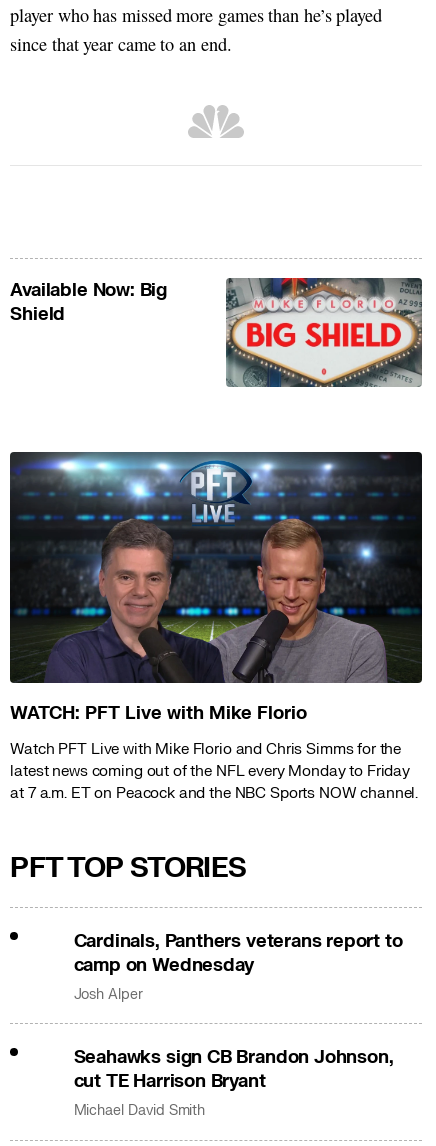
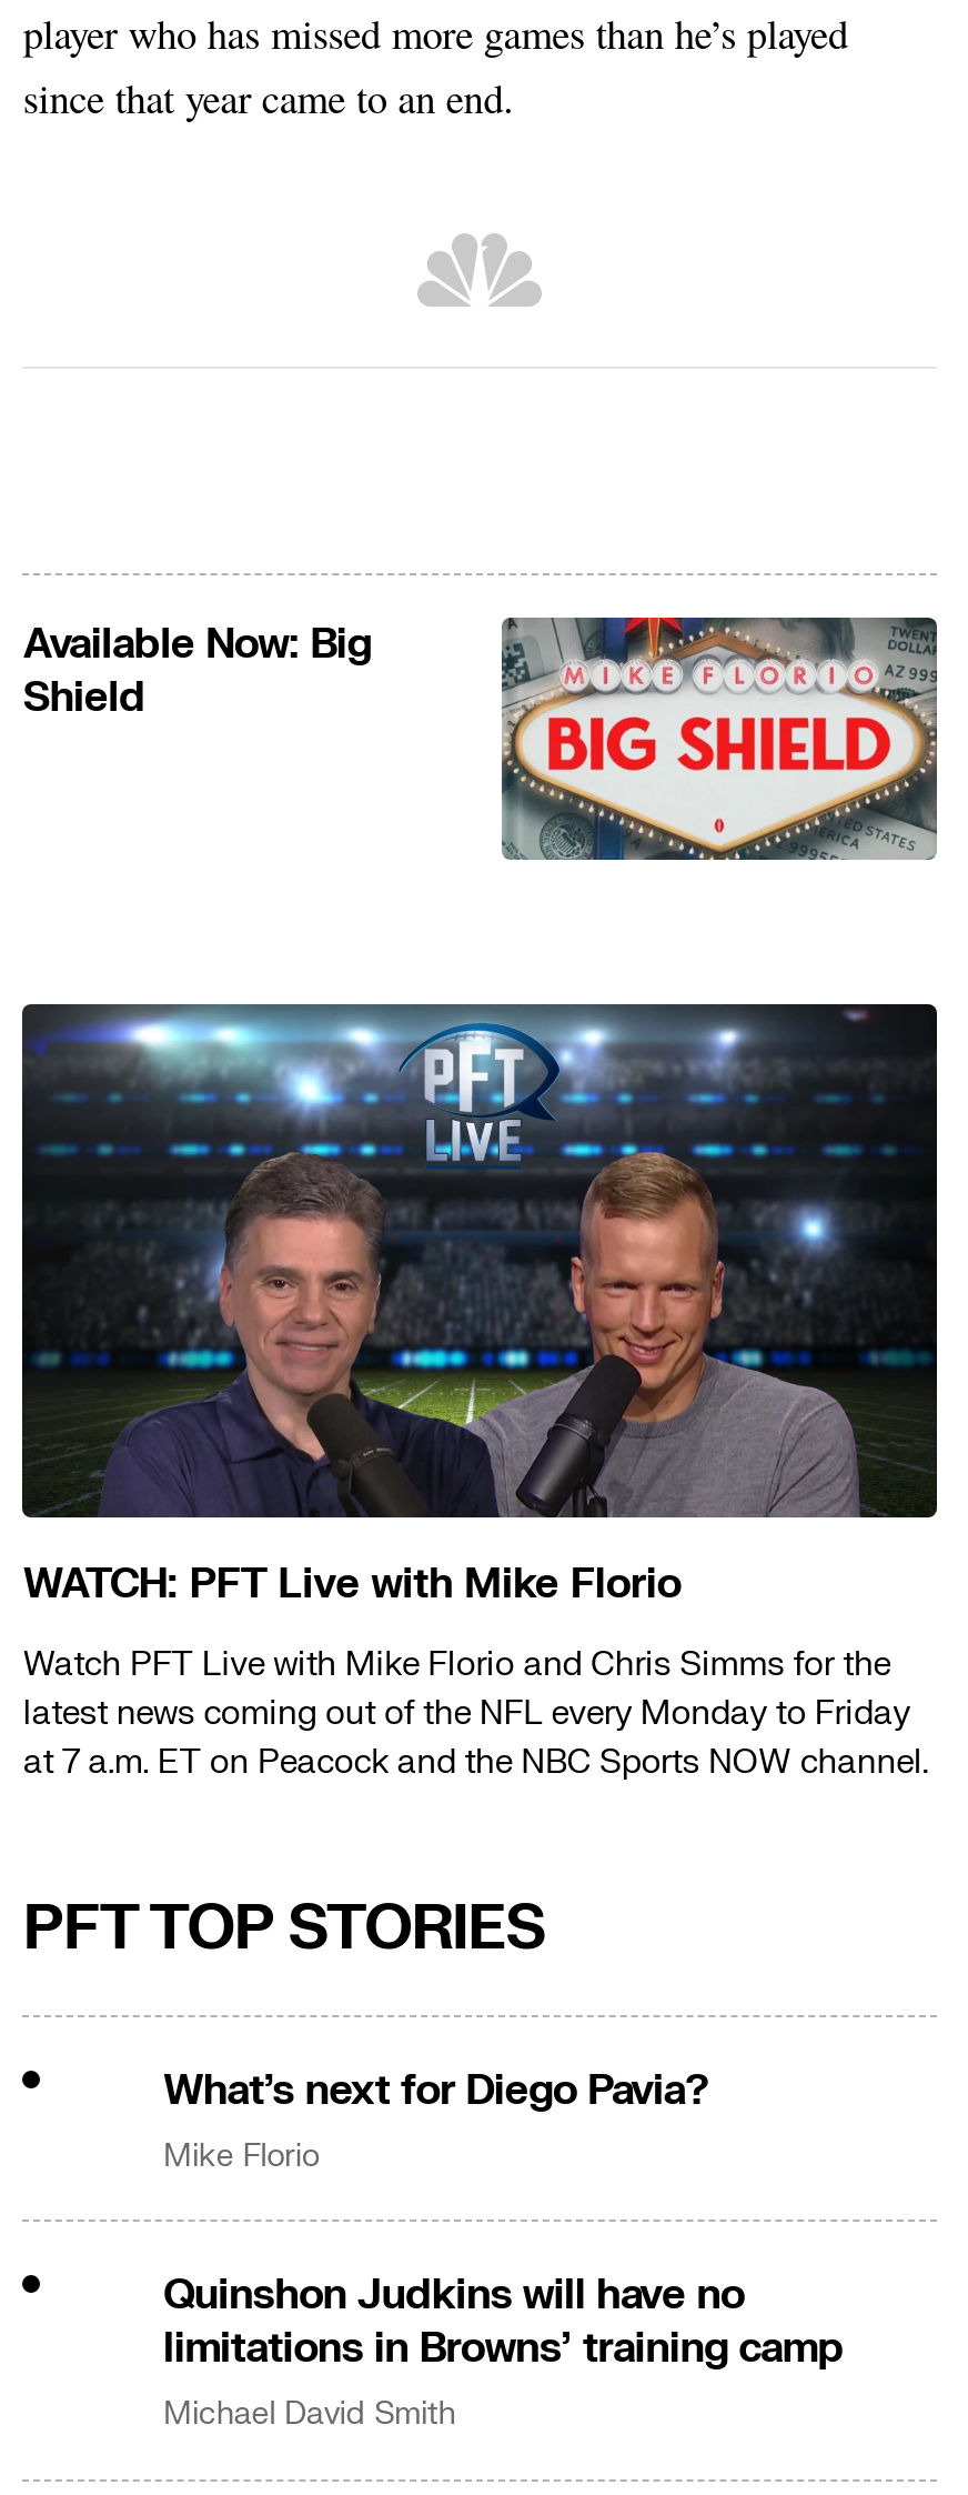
[73,928,403,1003] Cardinals, Panthers veterans report to | camp on Wednesday | Josh Alper -> [163,2063,709,2174] What’s next for Diego Pavia? | Mike Florio
[73,1045,393,1093] Seahawks sign CB Brandon Johnson, | cut TE Harrison Bryant -> [163,2268,843,2375] Quinshon Judkins will have no | limitations in Browns’ training camp

